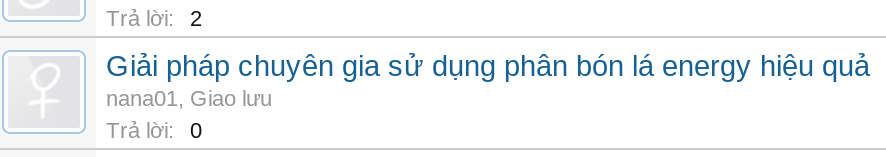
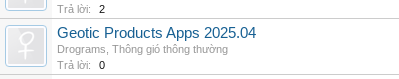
[106,50,870,110] Giải pháp chuyên gia sử dụng phân bón lá energy hiệu quả | nana01, Giao lưu -> [57,25,256,55] Geotic Products Apps 2025.04 | Drograms, Thông gió thông thường

